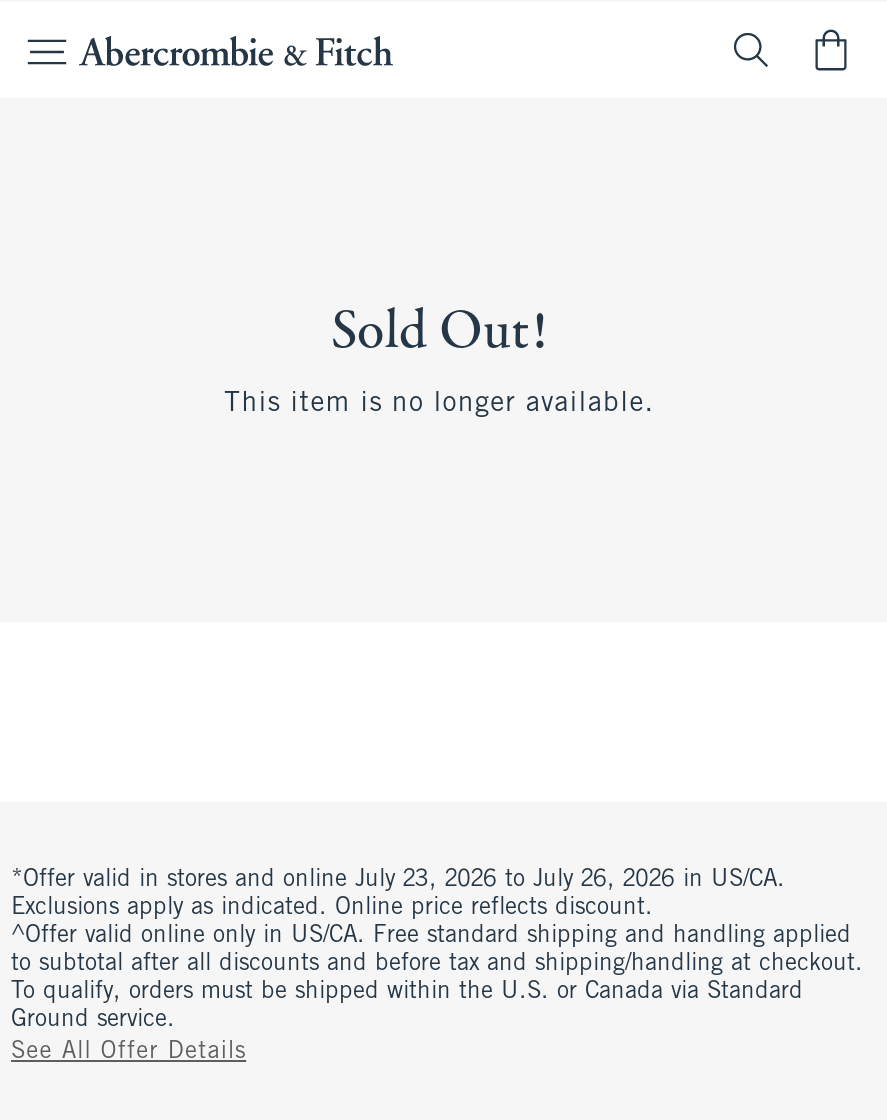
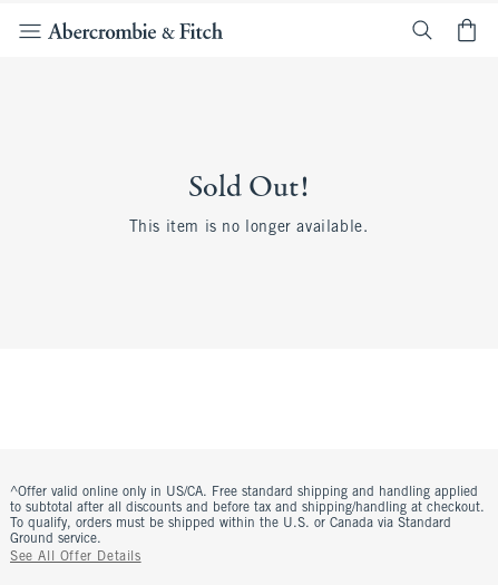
[11,868,785,920] *Offer valid in stores and online July 23, 2026 to July 26, 2026 in US/CA. | Exclusions apply as indicated. Online price reflects discount. -> none

